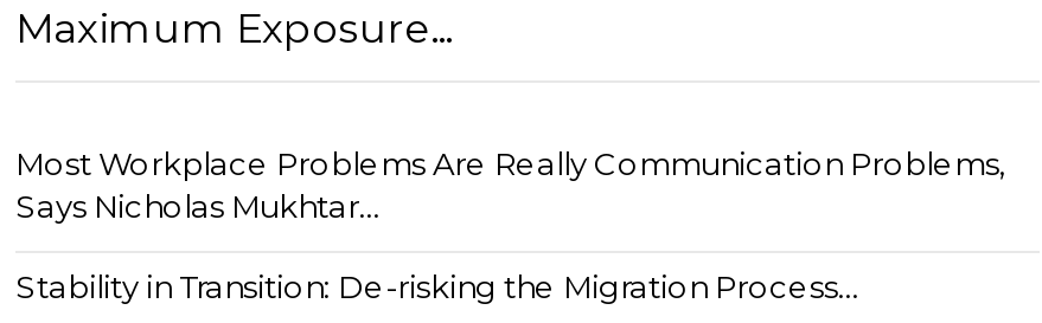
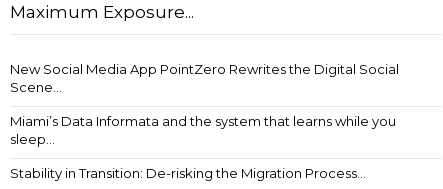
[15,144,1006,225] Most Workplace Problems Are Really Communication Problems, | Says Nicholas Mukhtar... -> [10,61,399,147] New Social Media App PointZero Rewrites the Digital Social | Scene... | Miami’s Data Informata and the system that learns while you | sleep...

